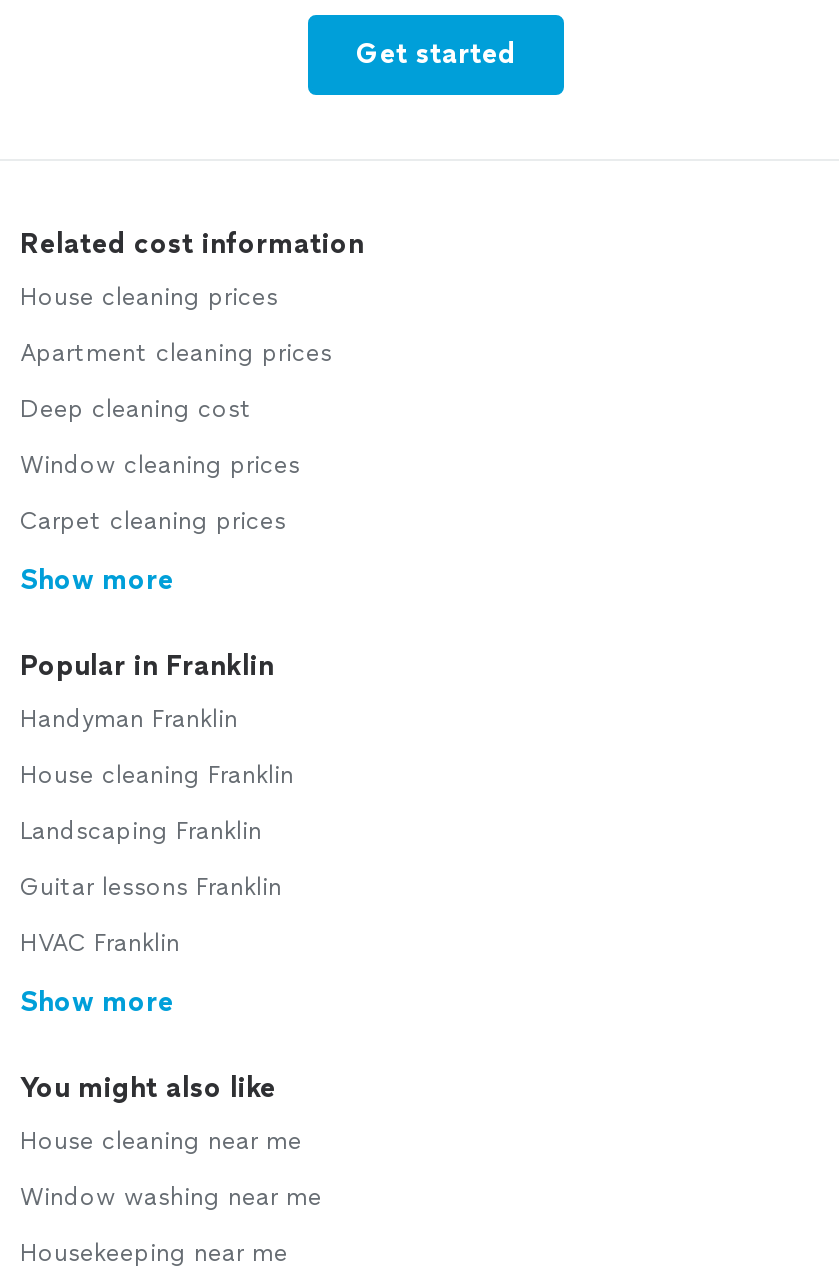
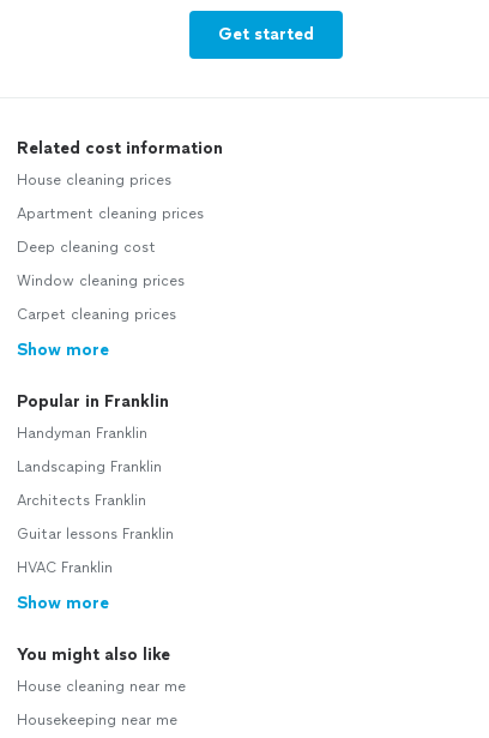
[20,761,294,789] House cleaning Franklin -> none
none -> [17,492,146,509] Architects Franklin
[20,1183,322,1211] Window washing near me -> none

